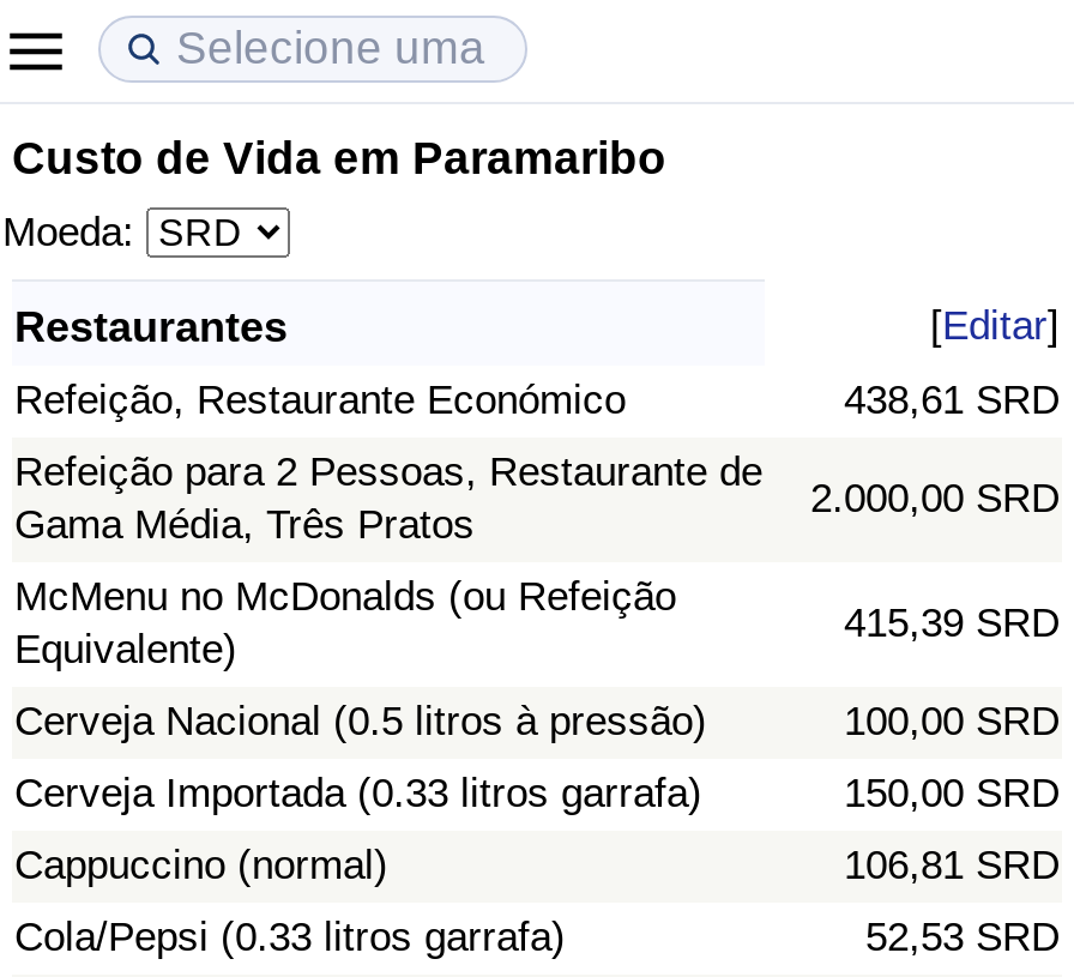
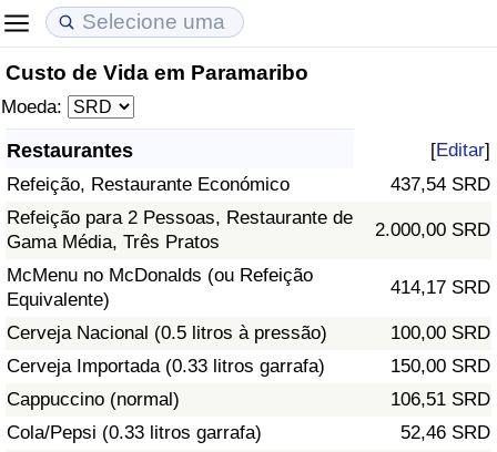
[844,379,1060,424] 438,61 SRD -> [390,174,490,195] 437,54 SRD
[844,602,1060,647] 415,39 SRD -> [390,277,490,298] 414,17 SRD
[844,844,1060,889] 106,81 SRD -> [390,389,490,410] 106,51 SRD
[865,916,1060,961] 52,53 SRD -> [400,423,490,444] 52,46 SRD

